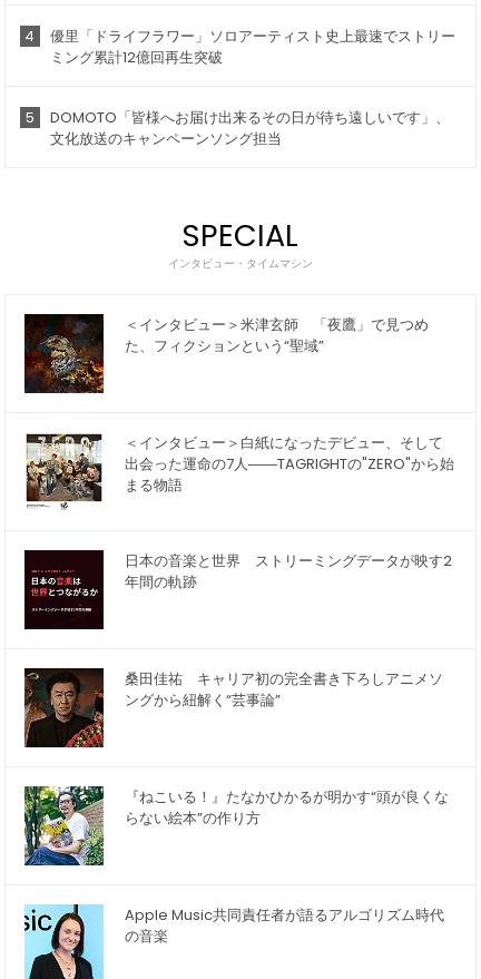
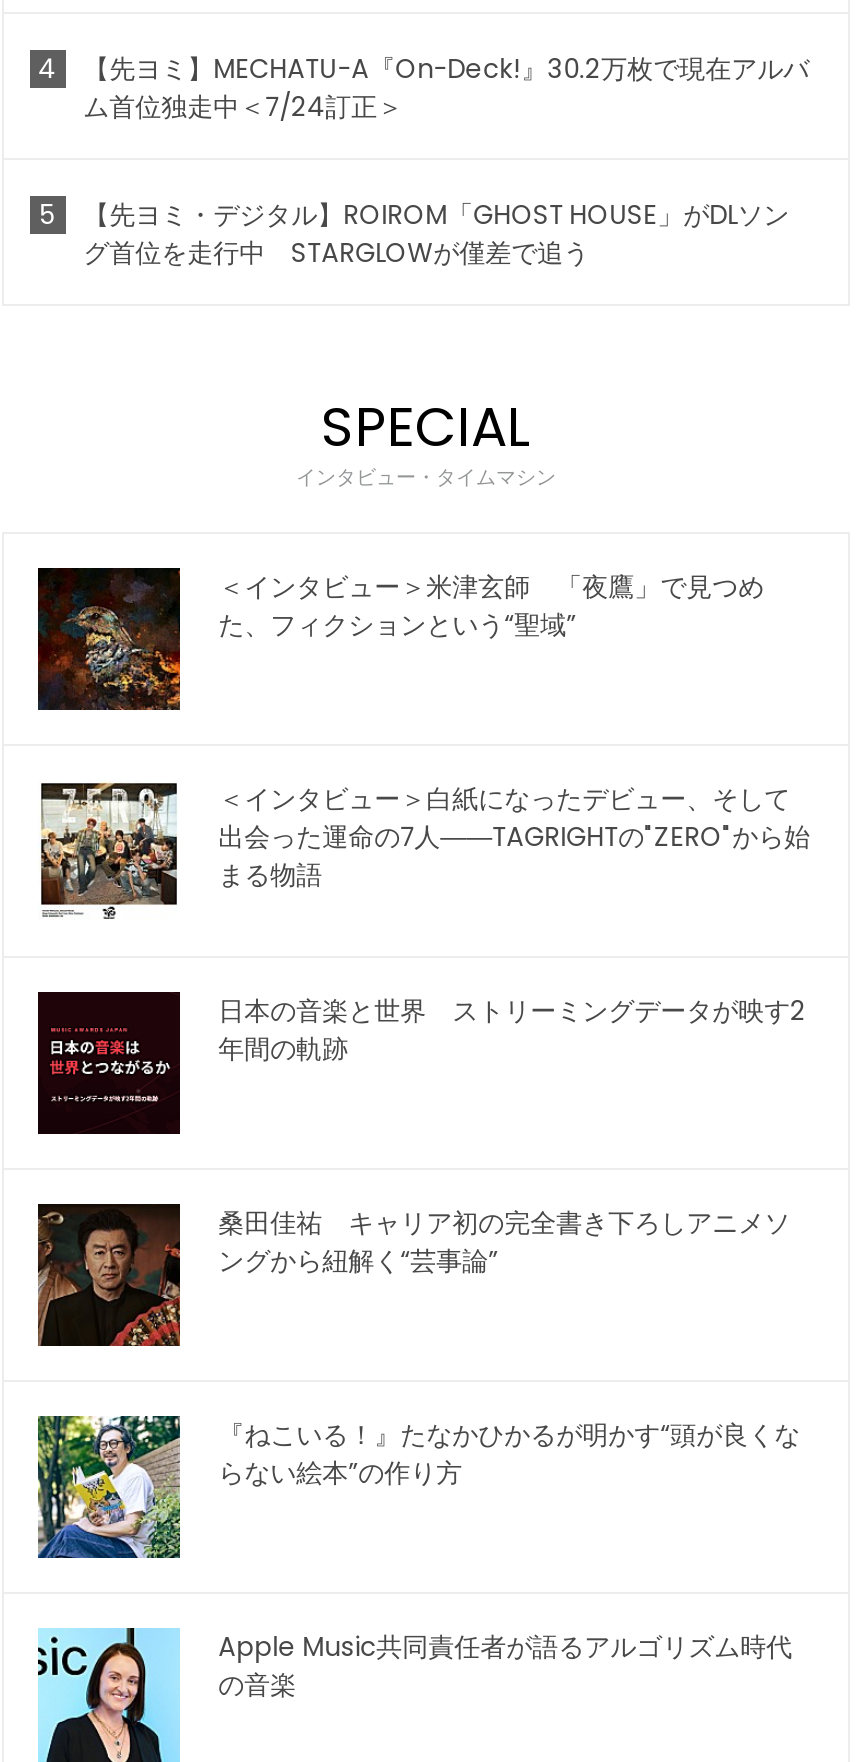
[50,26,455,68] 優里「ドライフラワー」ソロアーティスト史上最速でストリー | ミング累計12億回再生突破 -> [83,51,809,127] 【先ヨミ】MECHATU-A『On-Deck!』30.2万枚で現在アルバ | ム首位独走中＜7/24訂正＞
[50,107,449,150] DOMOTO「皆様へお届け出来るその日が待ち遠しいです」、 | 文化放送のキャンペーンソング担当 -> [83,197,789,273] 【先ヨミ・デジタル】ROIROM「GHOST HOUSE」がDLソン | グ首位を走行中 STARGLOWが僅差で追う

